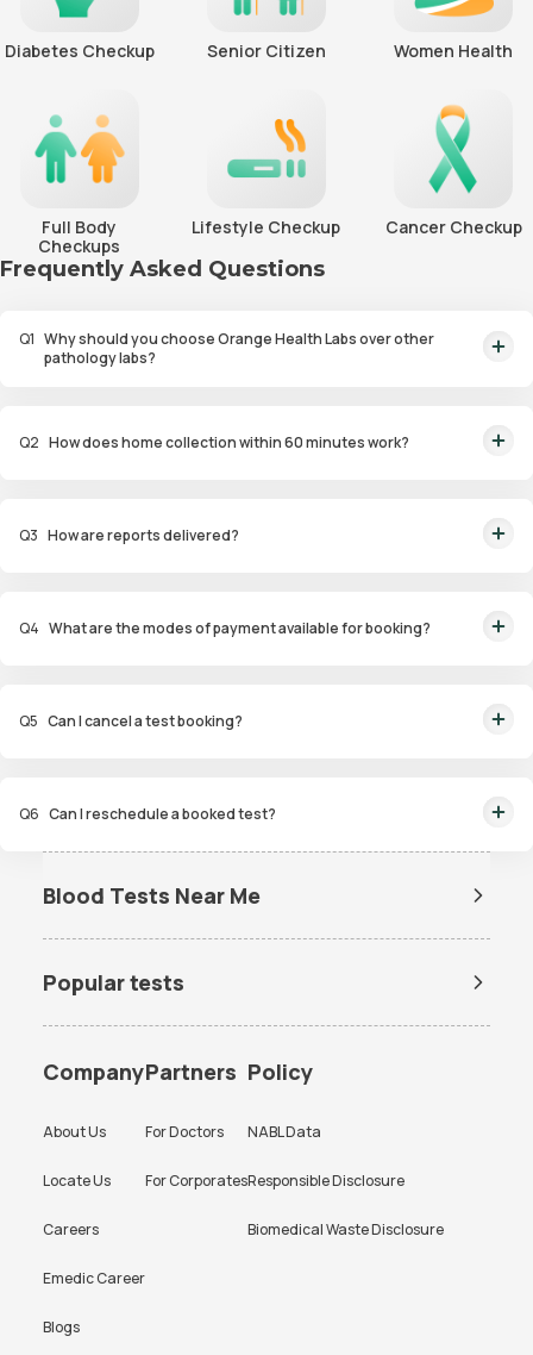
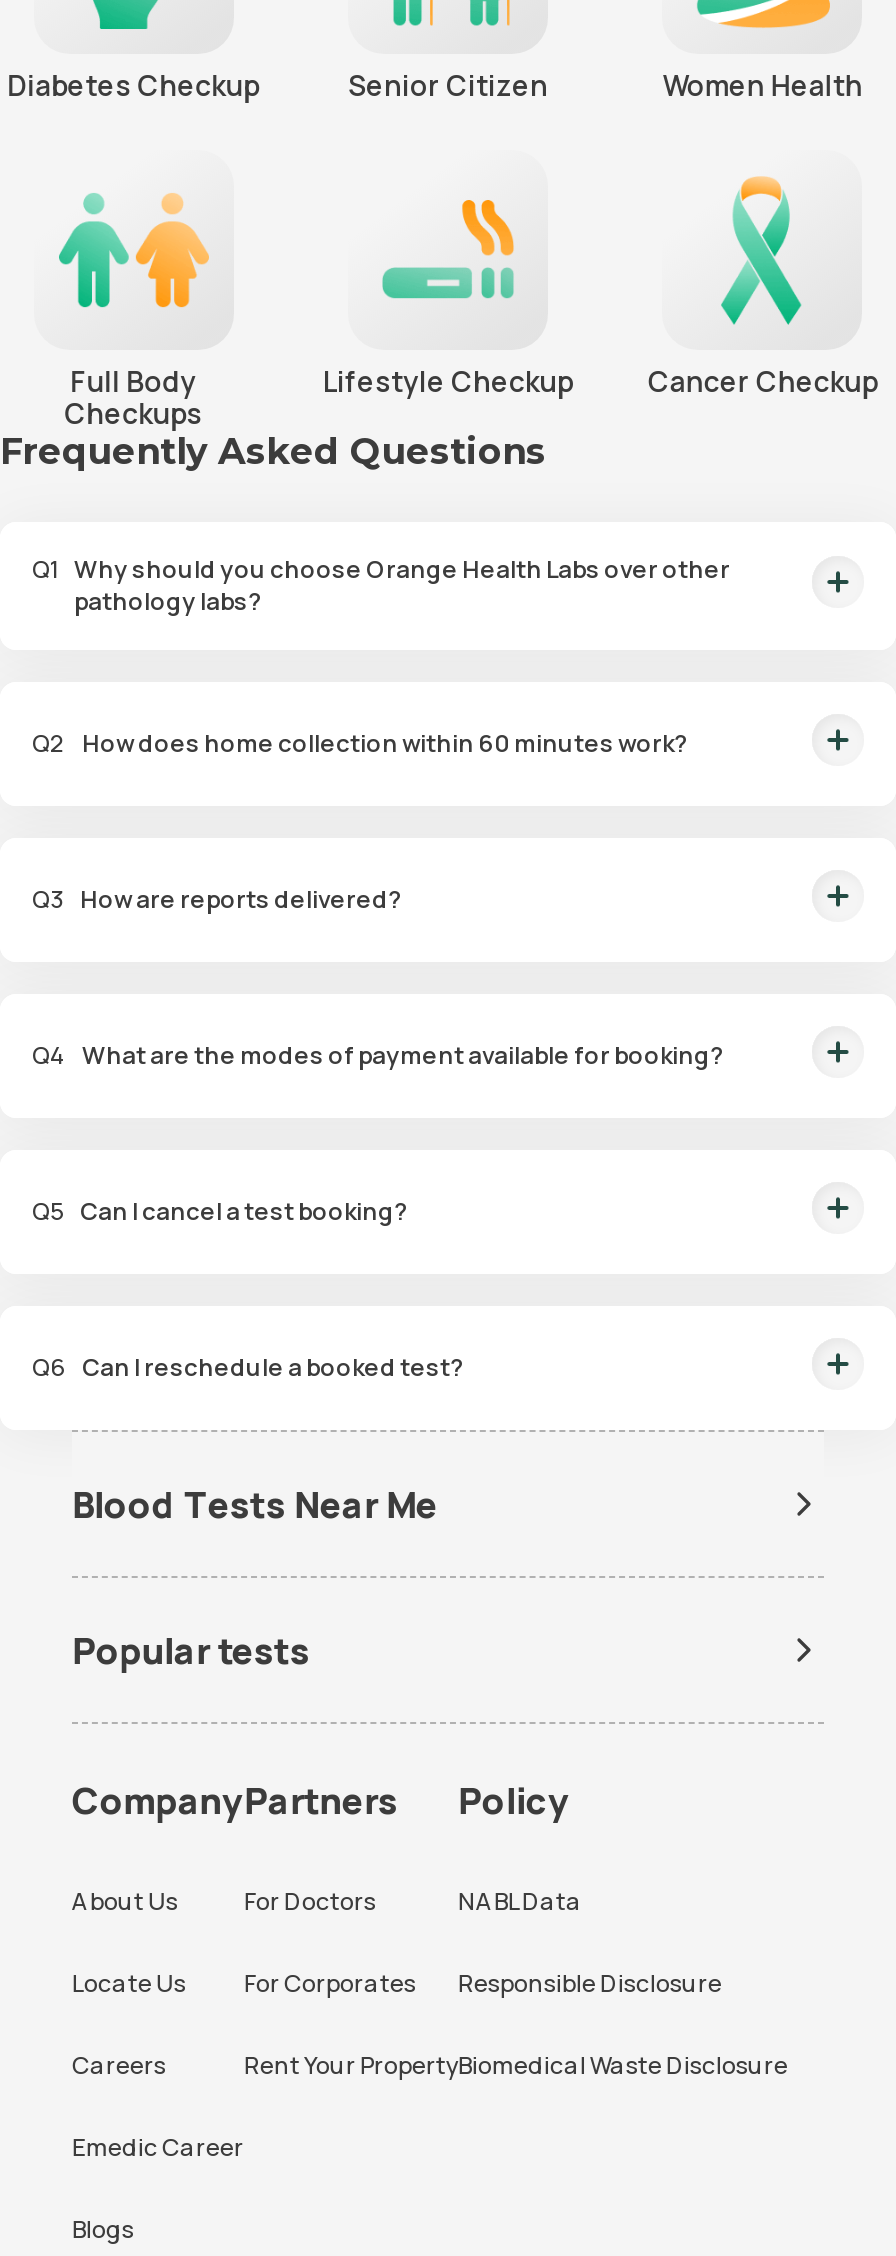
none -> [244,2048,458,2082] Rent Your Property

